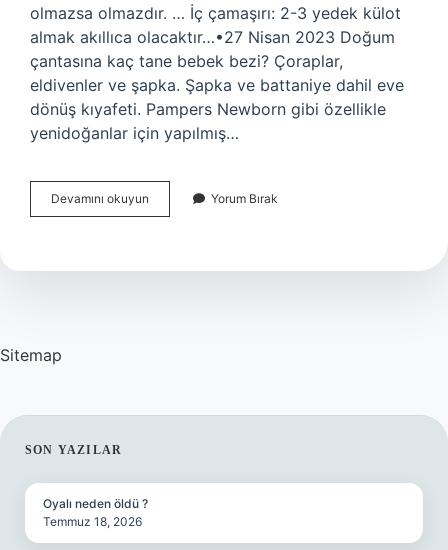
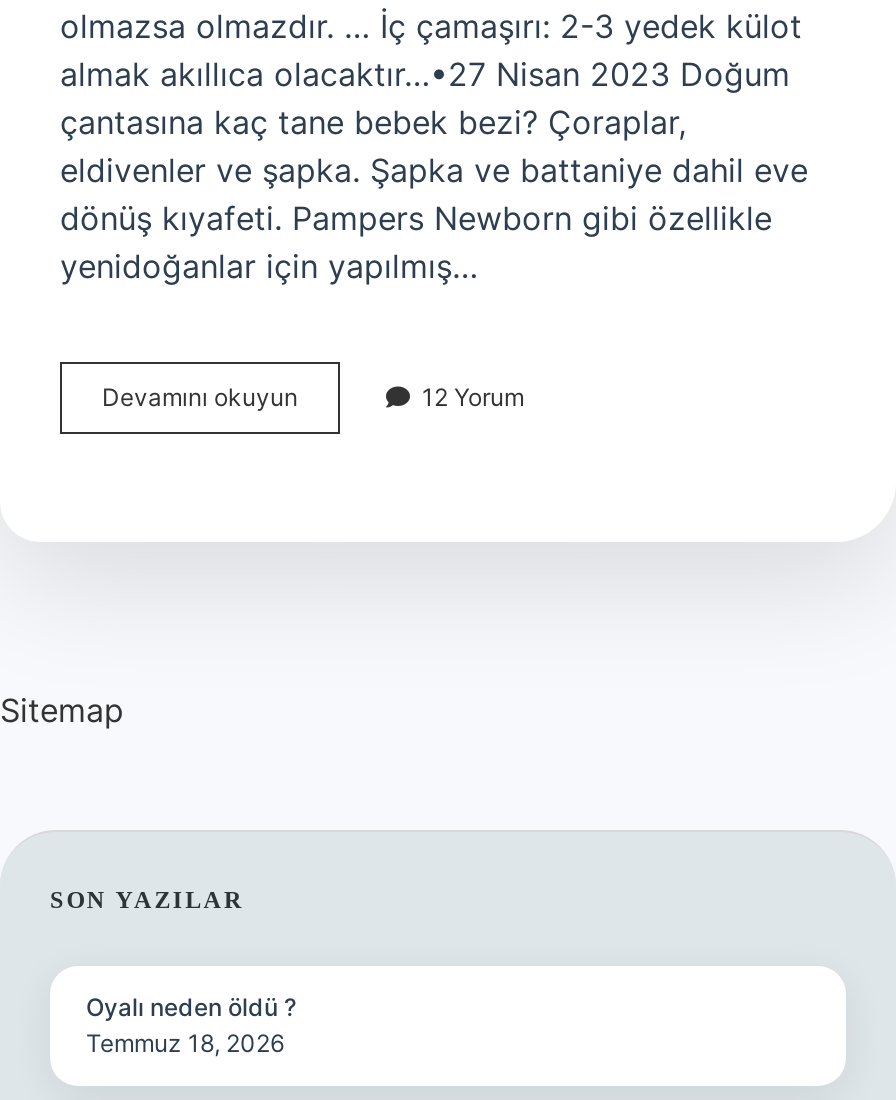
[211,191,278,206] Yorum Bırak -> [422,382,524,412] 12 Yorum

